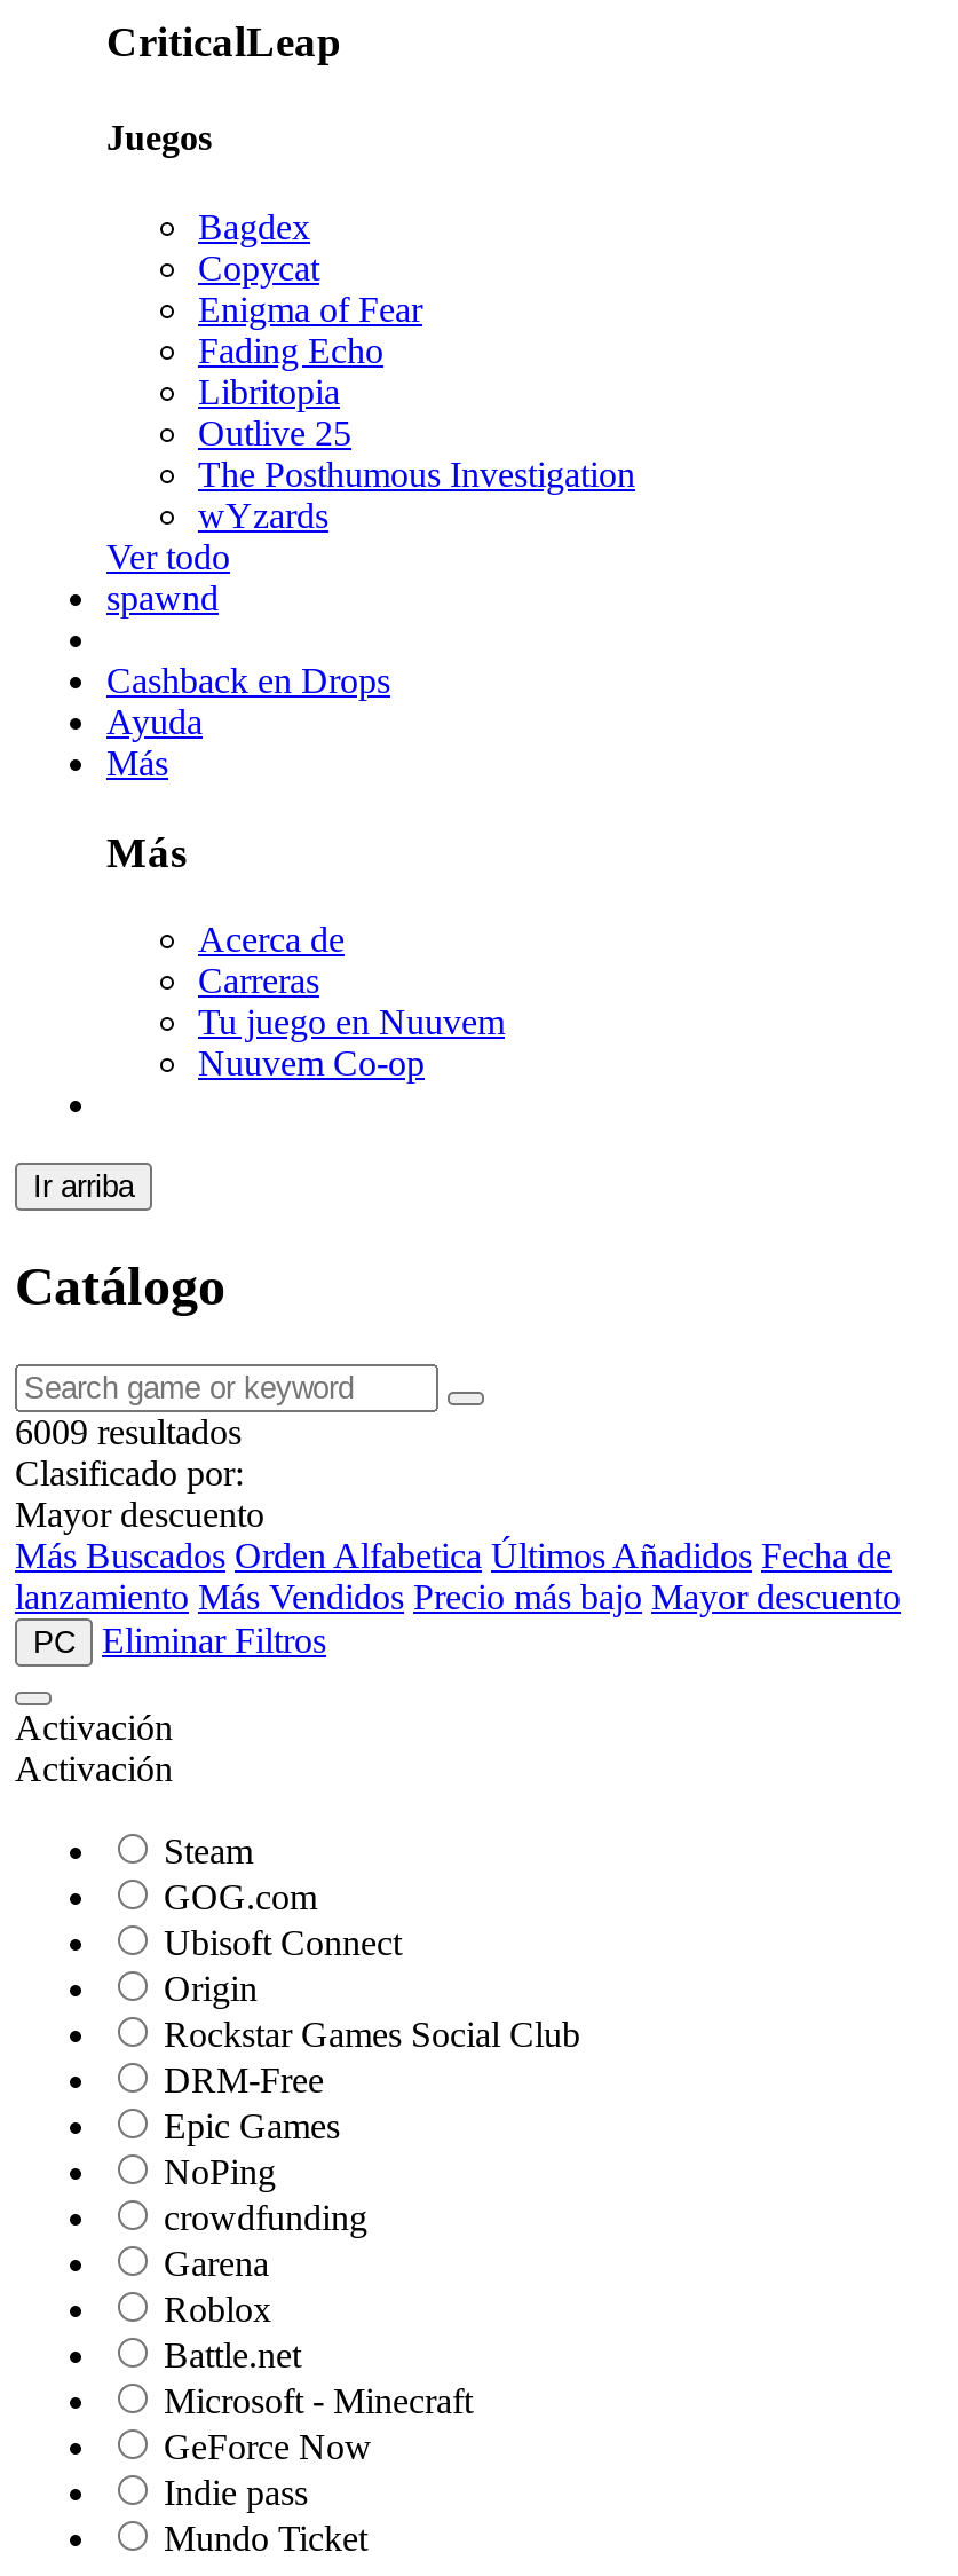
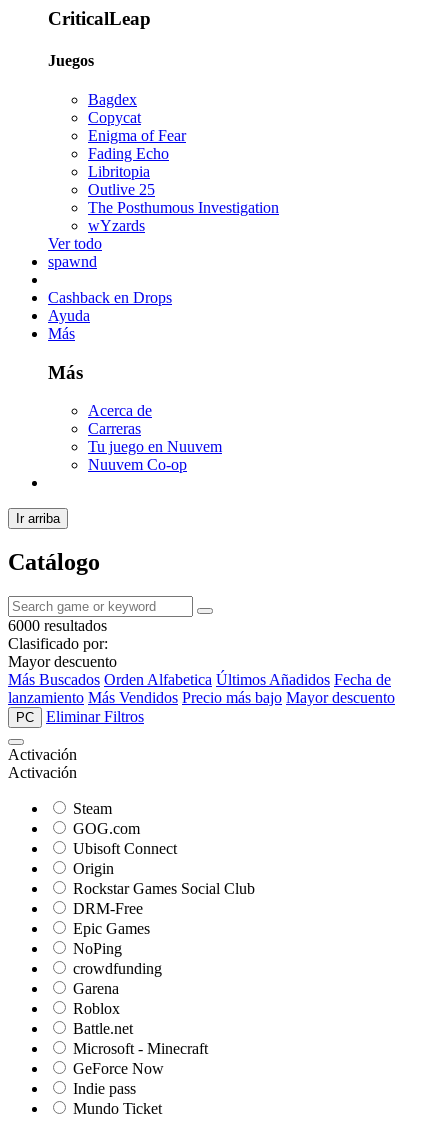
[15,1413,242,1452] 6009 resultados -> [8,617,107,634] 6000 resultados

